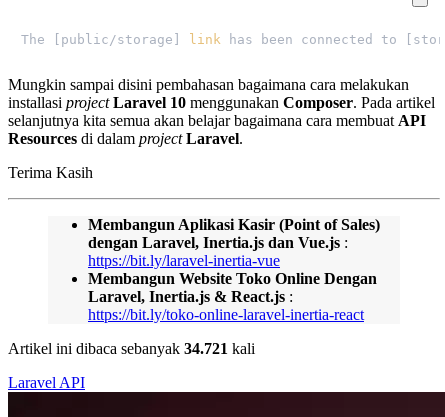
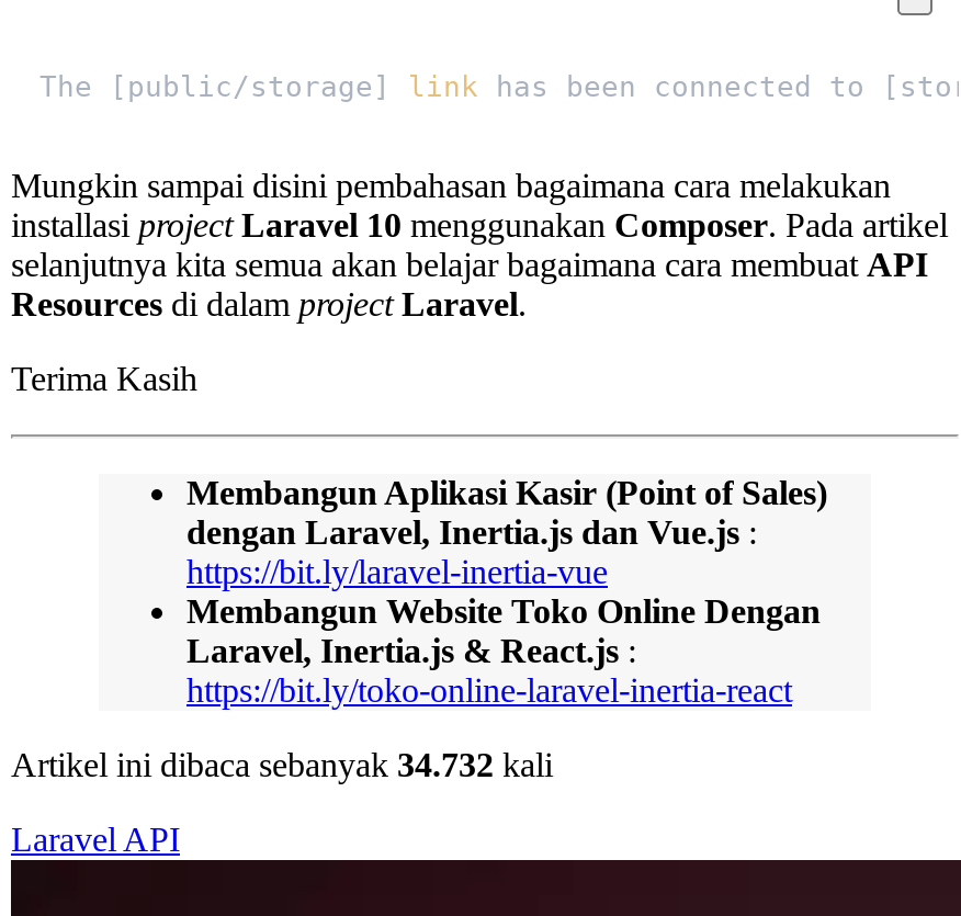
[8,340,255,357] Artikel ini dibaca sebanyak 34.721 kali -> [11,745,553,782] Artikel ini dibaca sebanyak 34.732 kali

